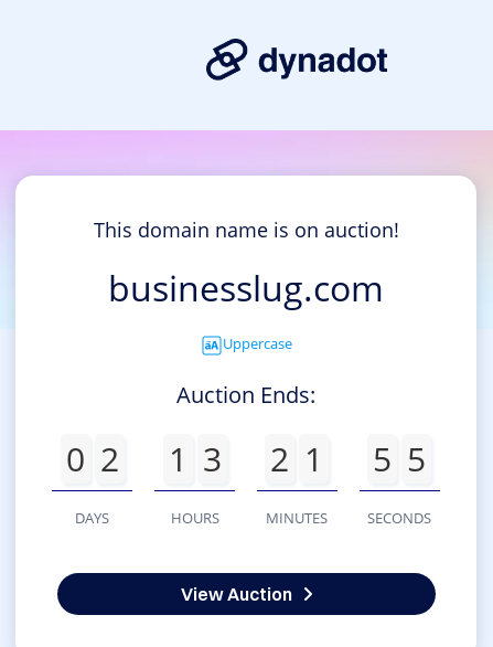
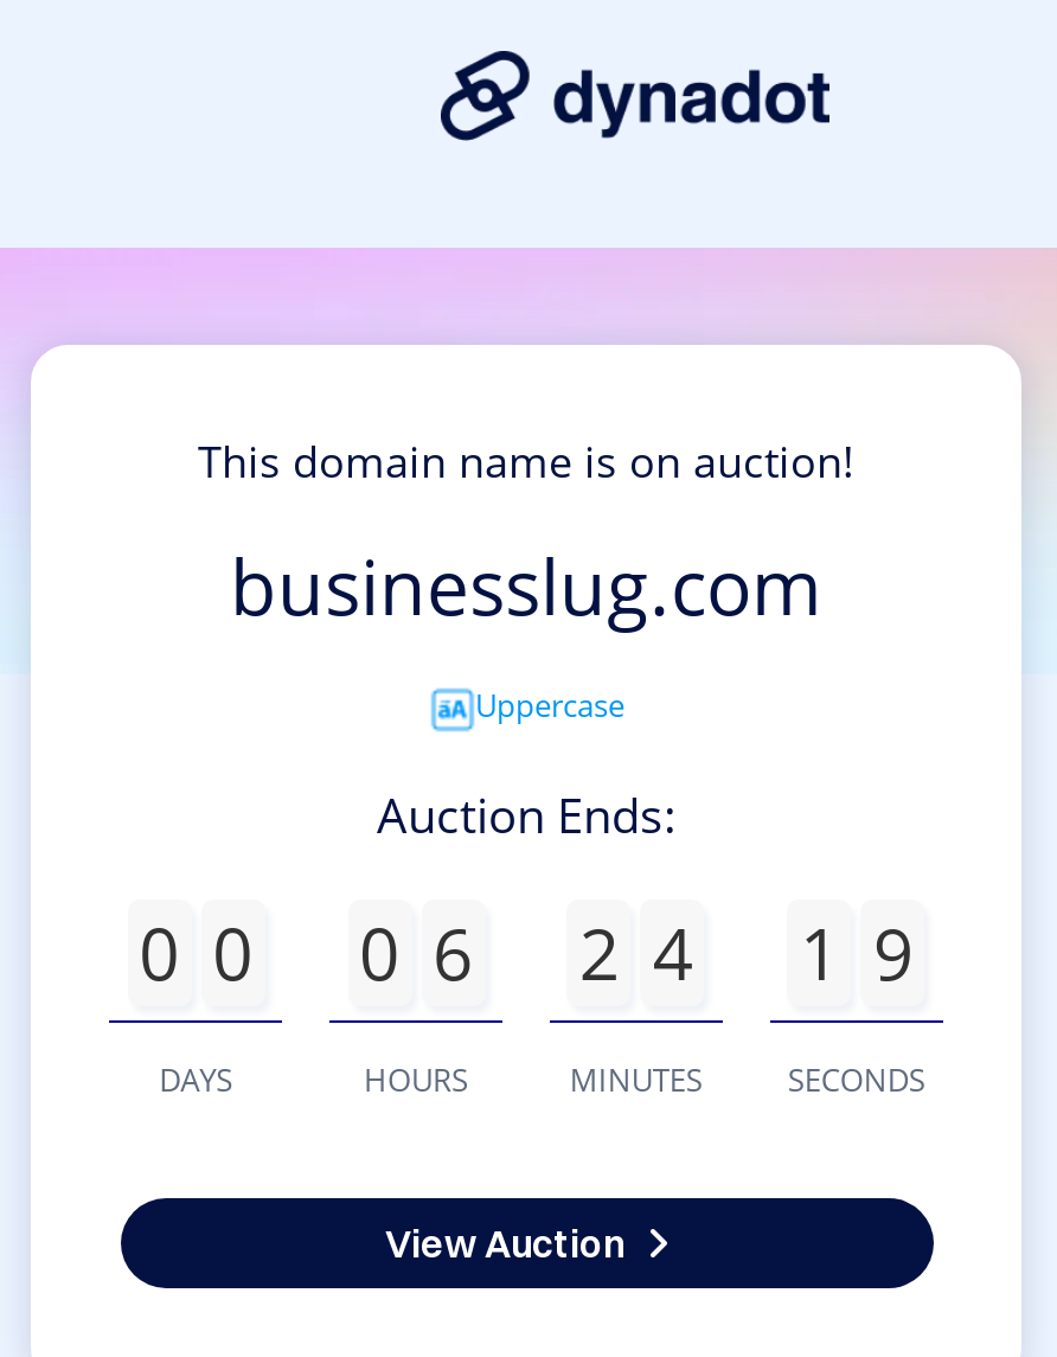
[66,436,119,481] 0 2 -> [139,904,253,1001] 0 0
[168,436,221,481] 1 3 -> [359,904,473,1001] 0 6
[271,436,324,481] 2 1 -> [579,904,693,1001] 2 4
[373,436,426,481] 5 5 -> [799,904,913,1001] 1 9

